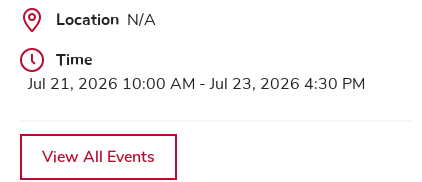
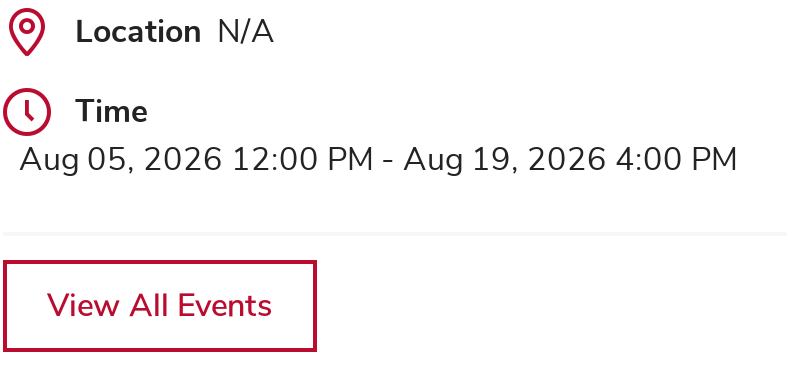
[28,76,365,92] Jul 21, 2026 10:00 AM - Jul 23, 2026 4:30 PM -> [19,145,737,177] Aug 05, 2026 12:00 PM - Aug 19, 2026 4:00 PM

